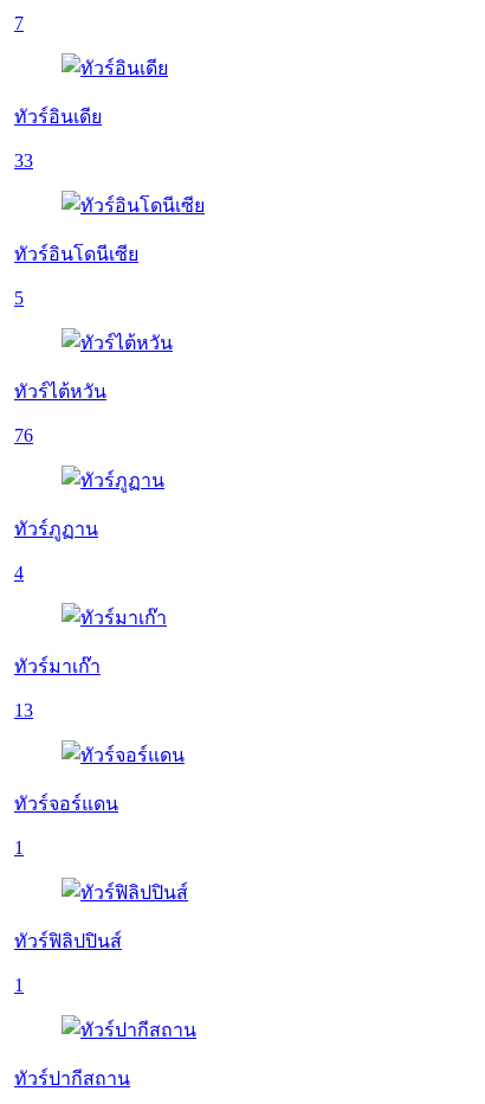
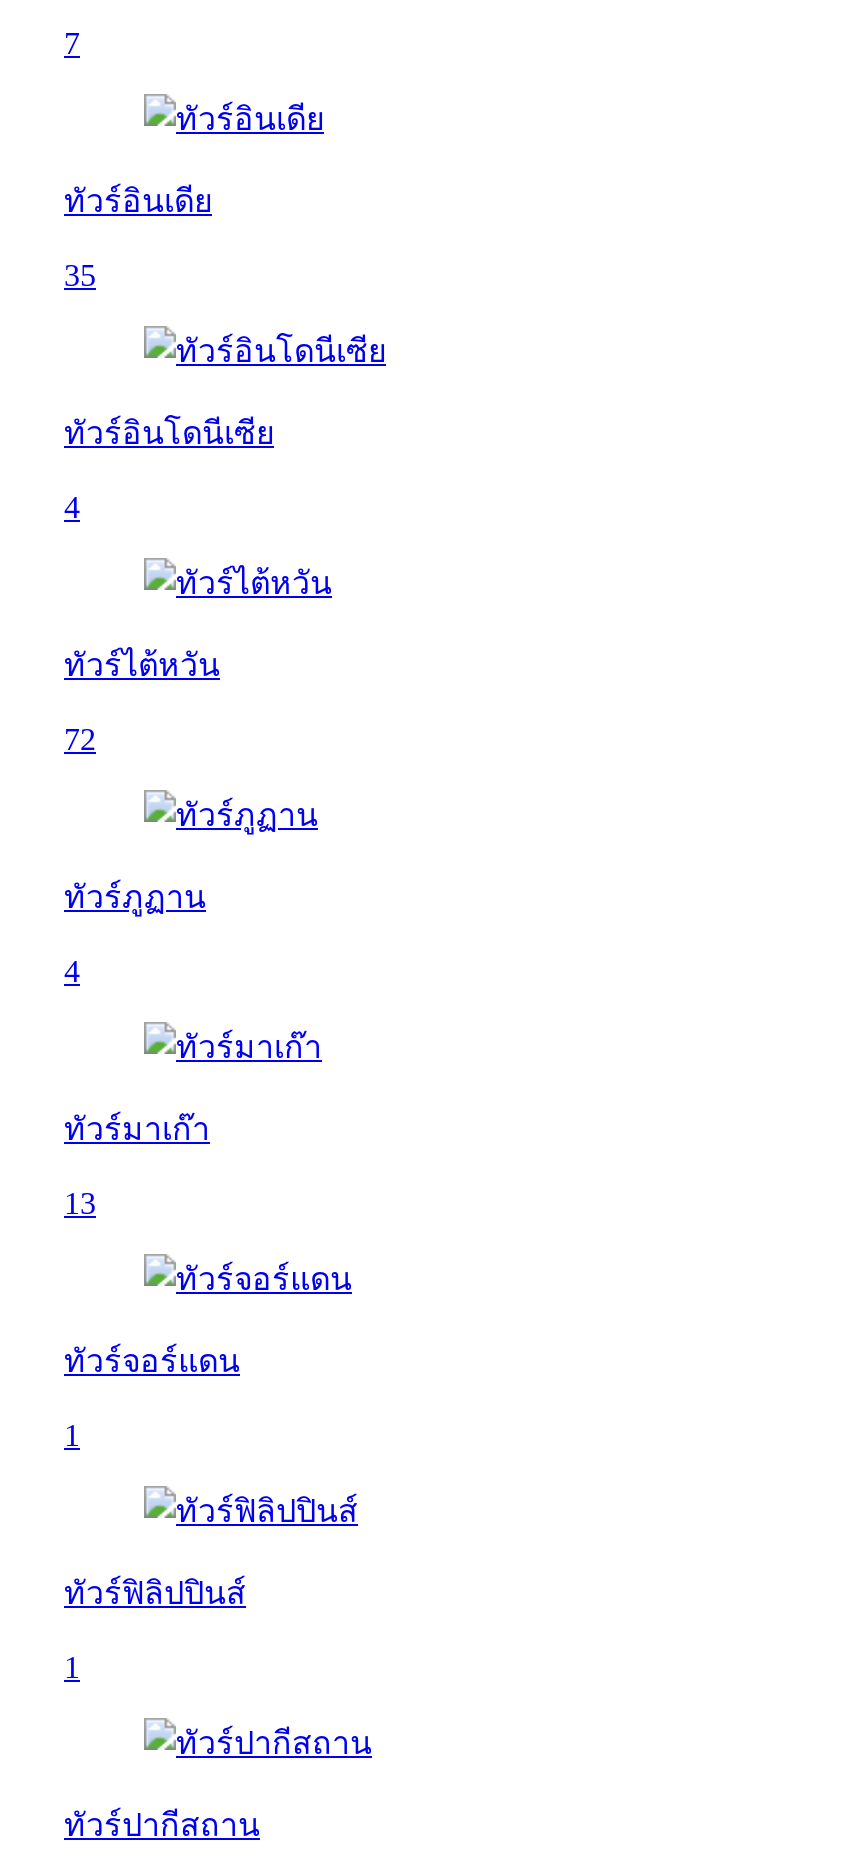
[14,150,33,171] 33 -> [64,258,96,292] 35
[14,288,24,308] 5 -> [64,490,80,524] 4
[14,425,33,445] 76 -> [64,722,96,756] 72

